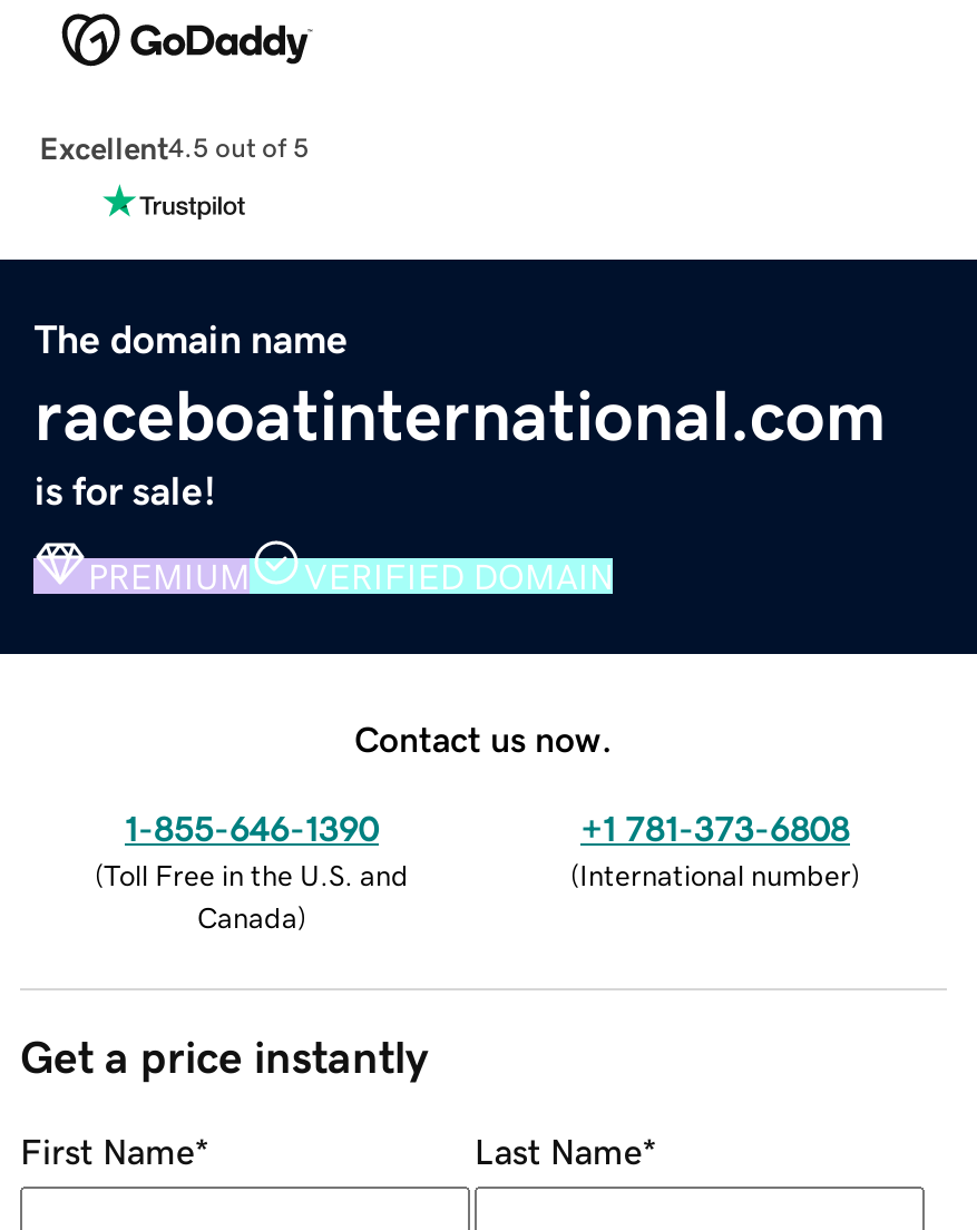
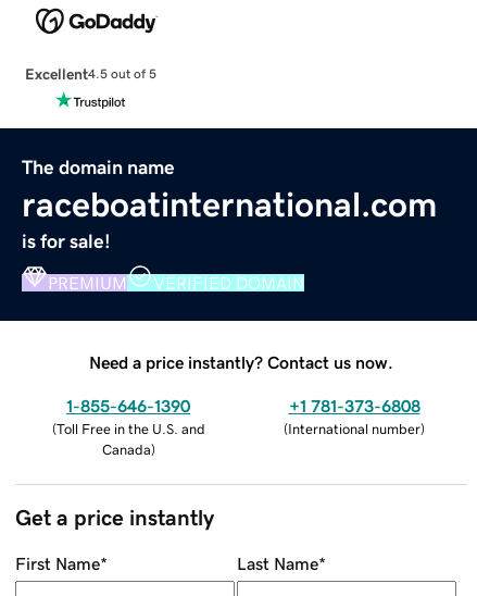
[354,720,613,756] Contact us now. -> [89,353,393,370] Need a price instantly? Contact us now.

